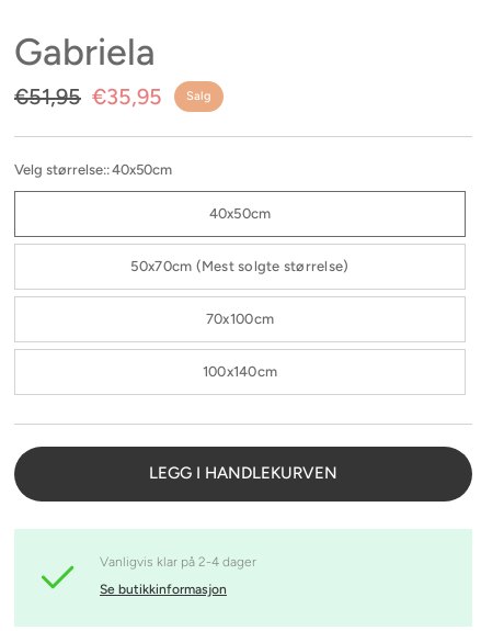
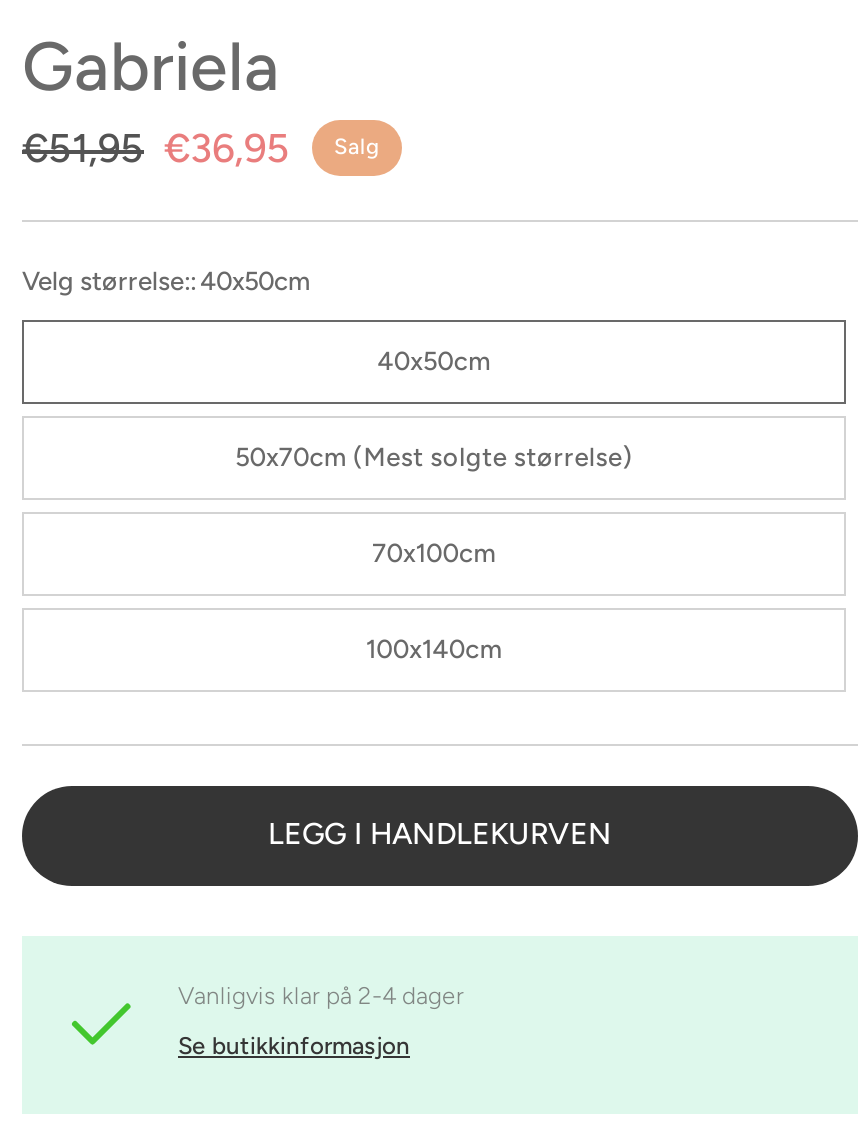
[14,83,211,110] €51,95 €35,95 Salg -> [22,124,380,172] €51,95 €36,95 Salg

